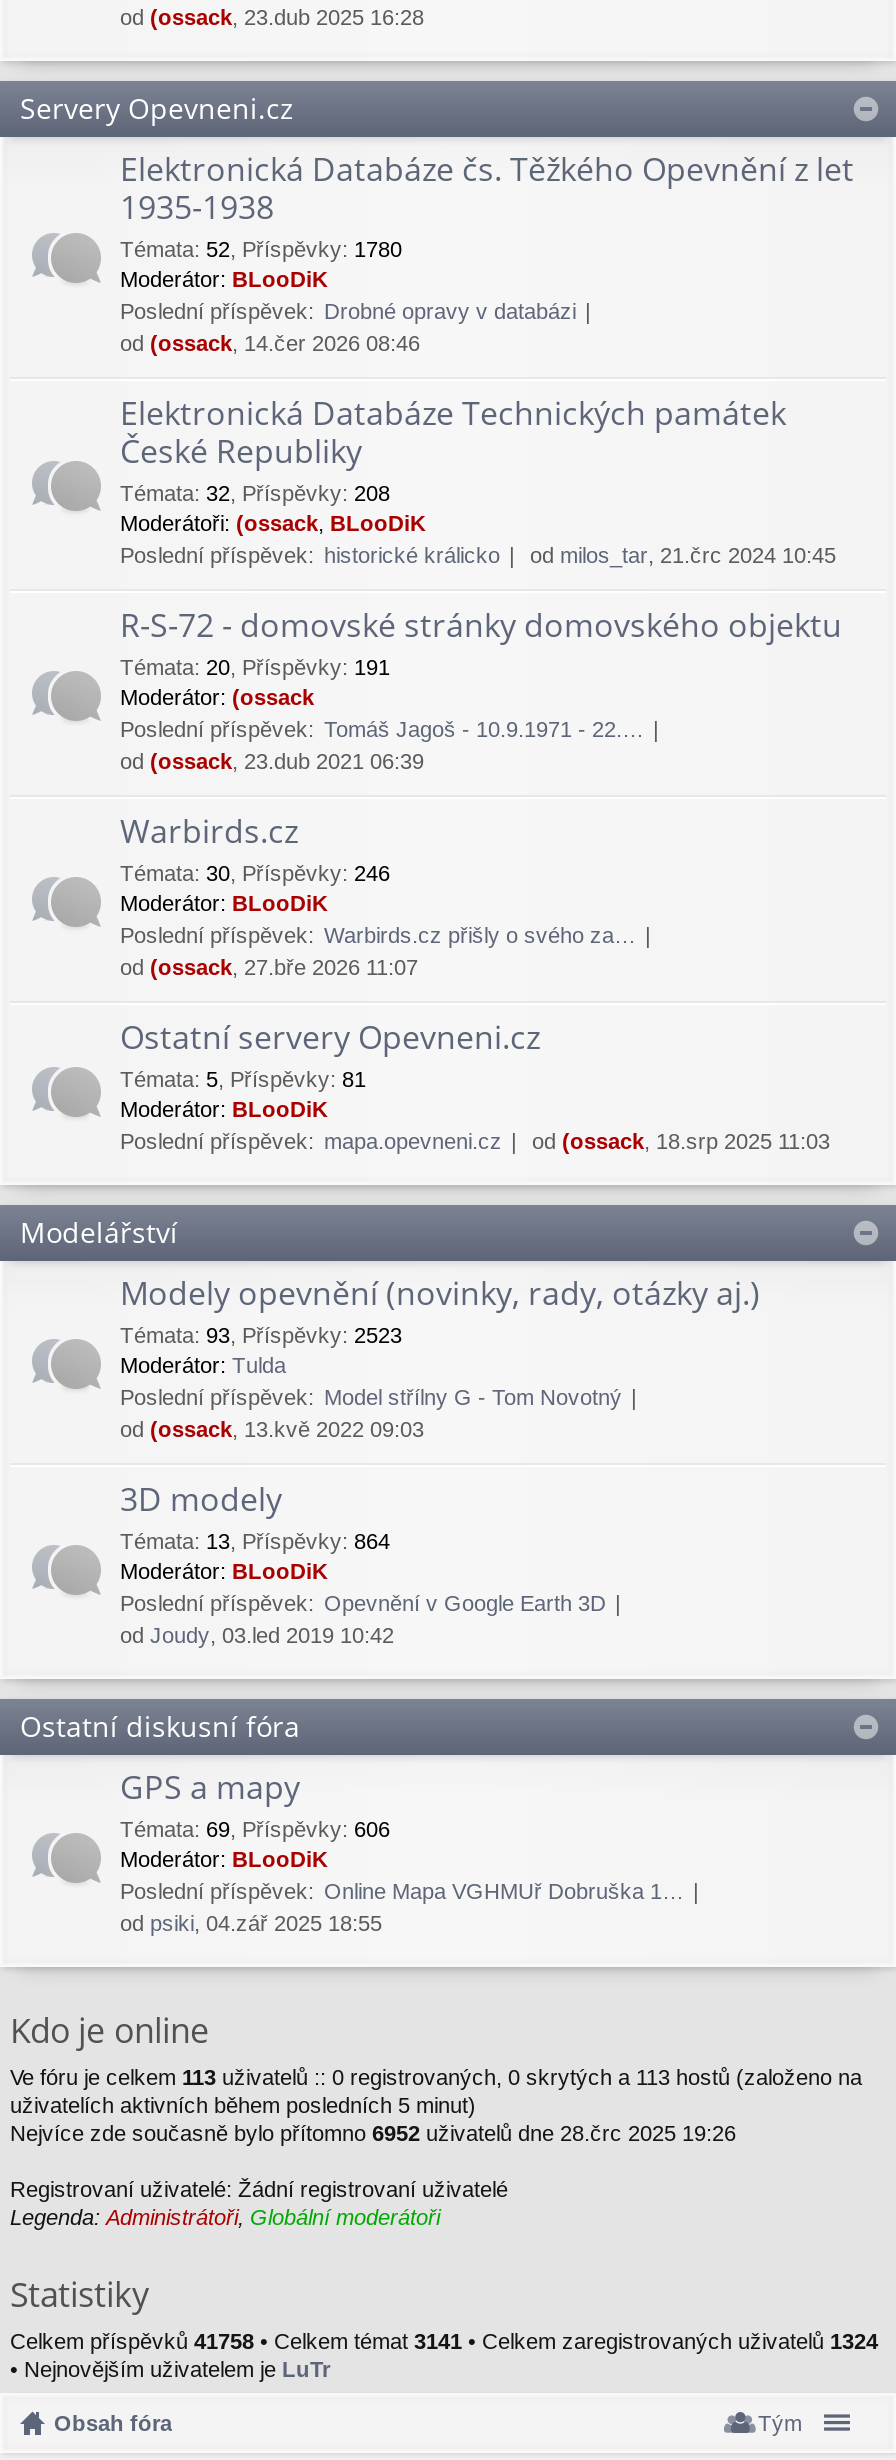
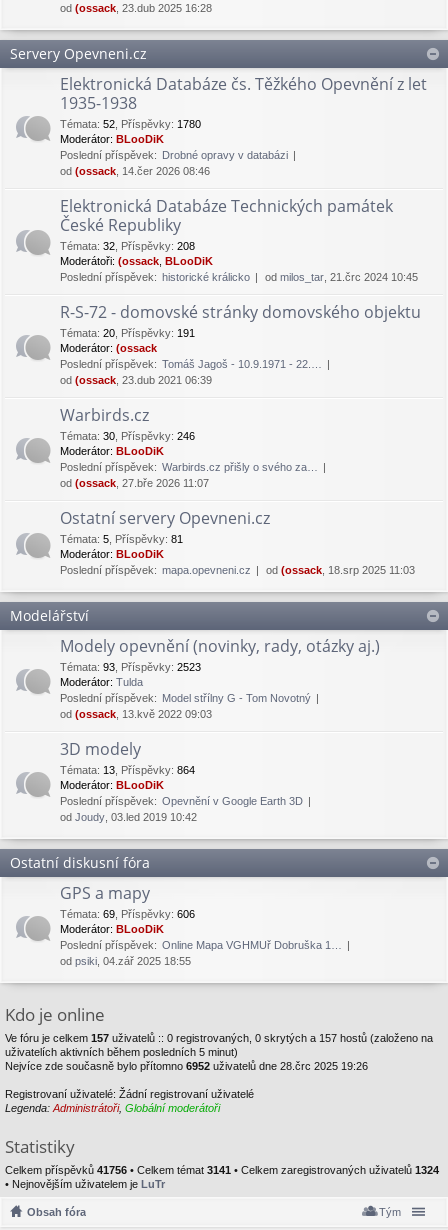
[10,2064,862,2088] Ve fóru je celkem 113 uživatelů :: 0 registrovaných, 0 skrytých a 113 hostů (založeno na -> [5,1032,433,1044] Ve fóru je celkem 157 uživatelů :: 0 registrovaných, 0 skrytých a 157 hostů (založeno na
[10,2328,878,2352] Celkem příspěvků 41758 • Celkem témat 3141 • Celkem zaregistrovaných uživatelů 1324 -> [5,1164,439,1176] Celkem příspěvků 41756 • Celkem témat 3141 • Celkem zaregistrovaných uživatelů 1324

